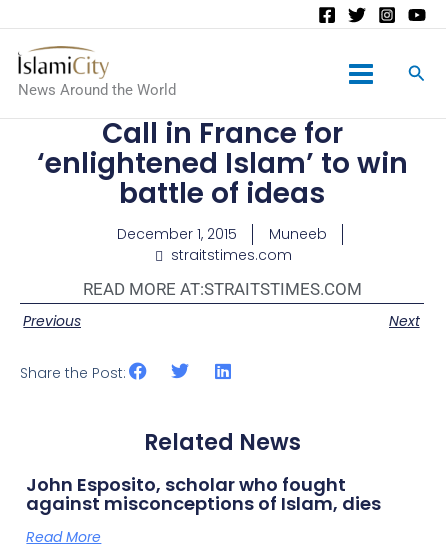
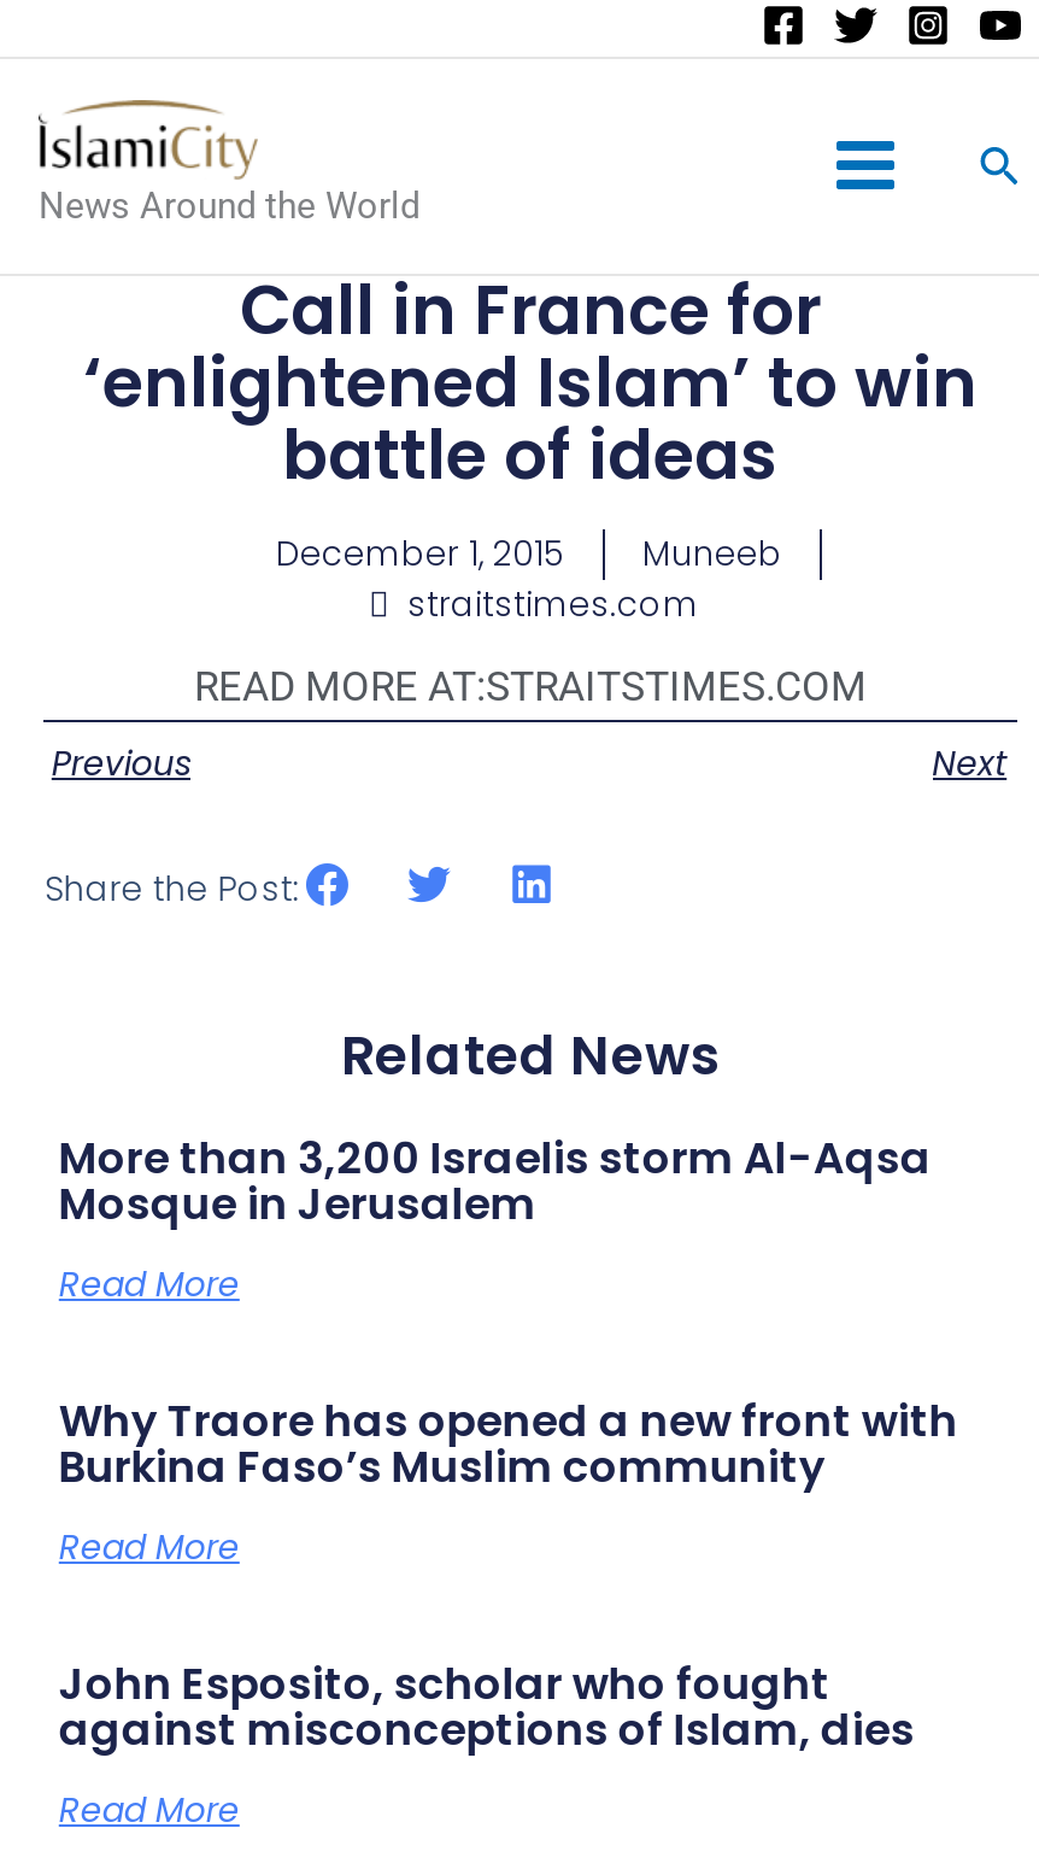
none -> [59,1126,958,1570] More than 3,200 Israelis storm Al-Aqsa | Mosque in Jerusalem | Read More | Why Traore has opened a new front with | Burkina Faso’s Muslim community | Read More

